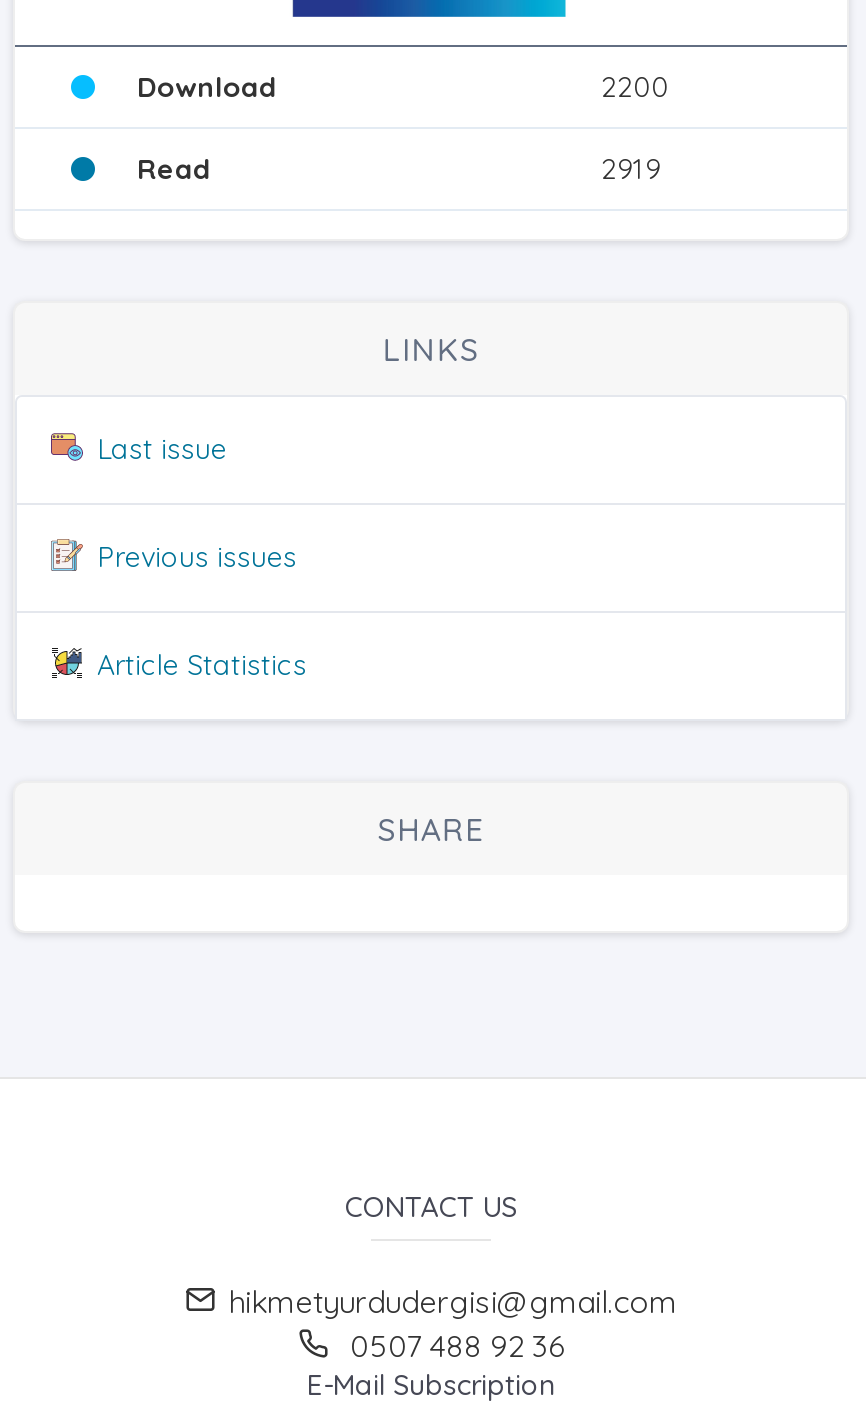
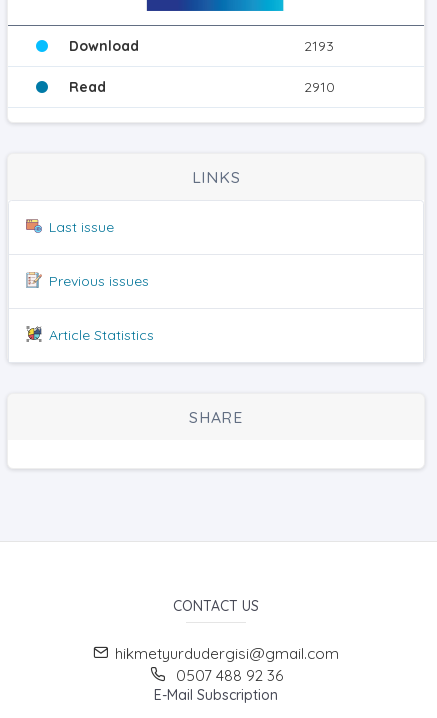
[601,68,669,104] 2200 -> [304,37,334,55] 2193
[601,150,661,186] 2919 -> [304,78,335,96] 2910

